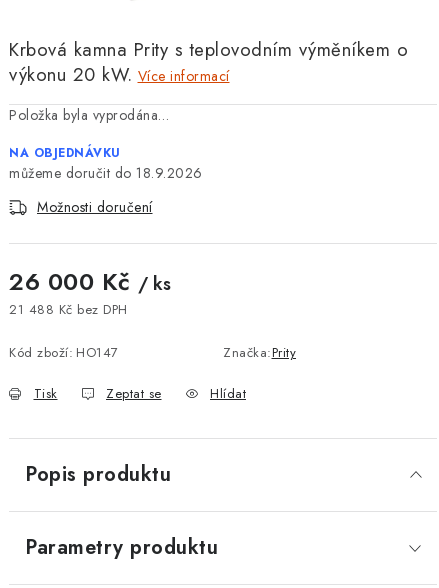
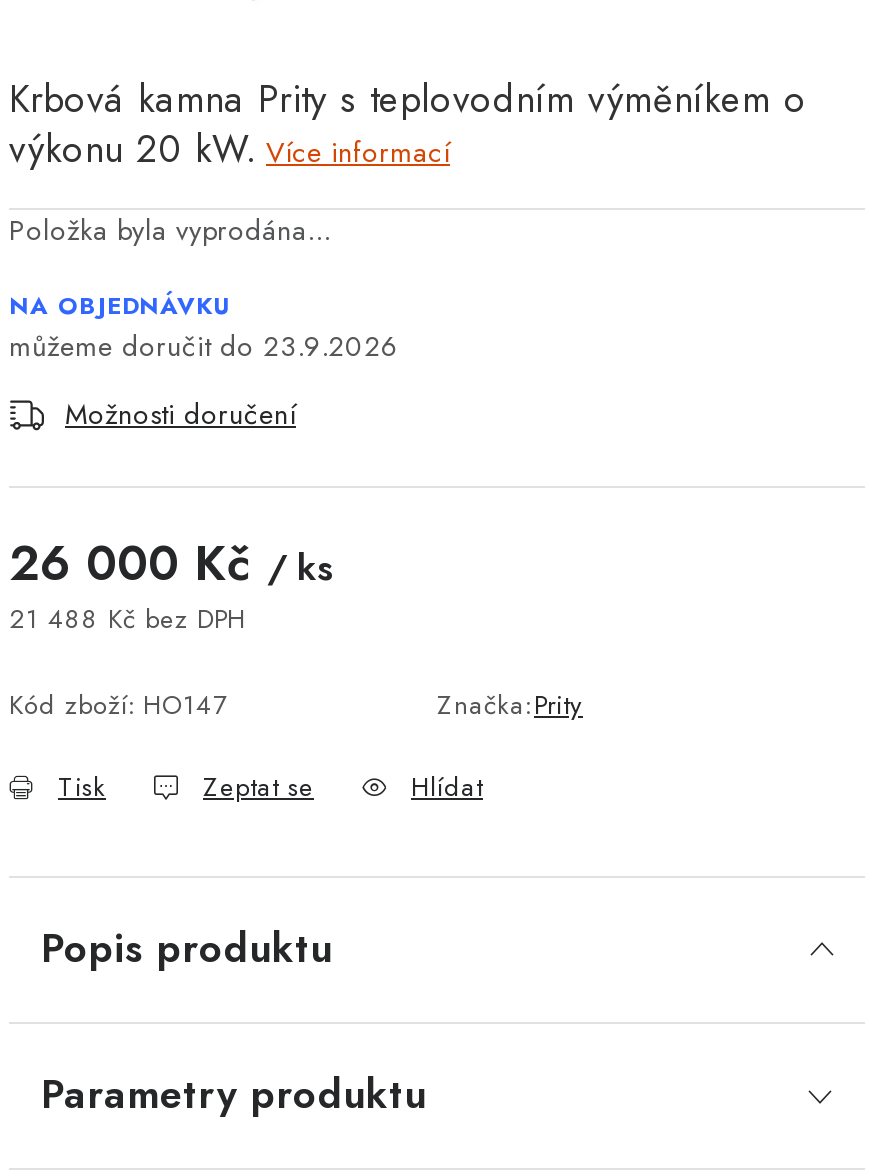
[136,163,202,183] 18.9.2026 -> [263,326,400,366] 23.9.2026

